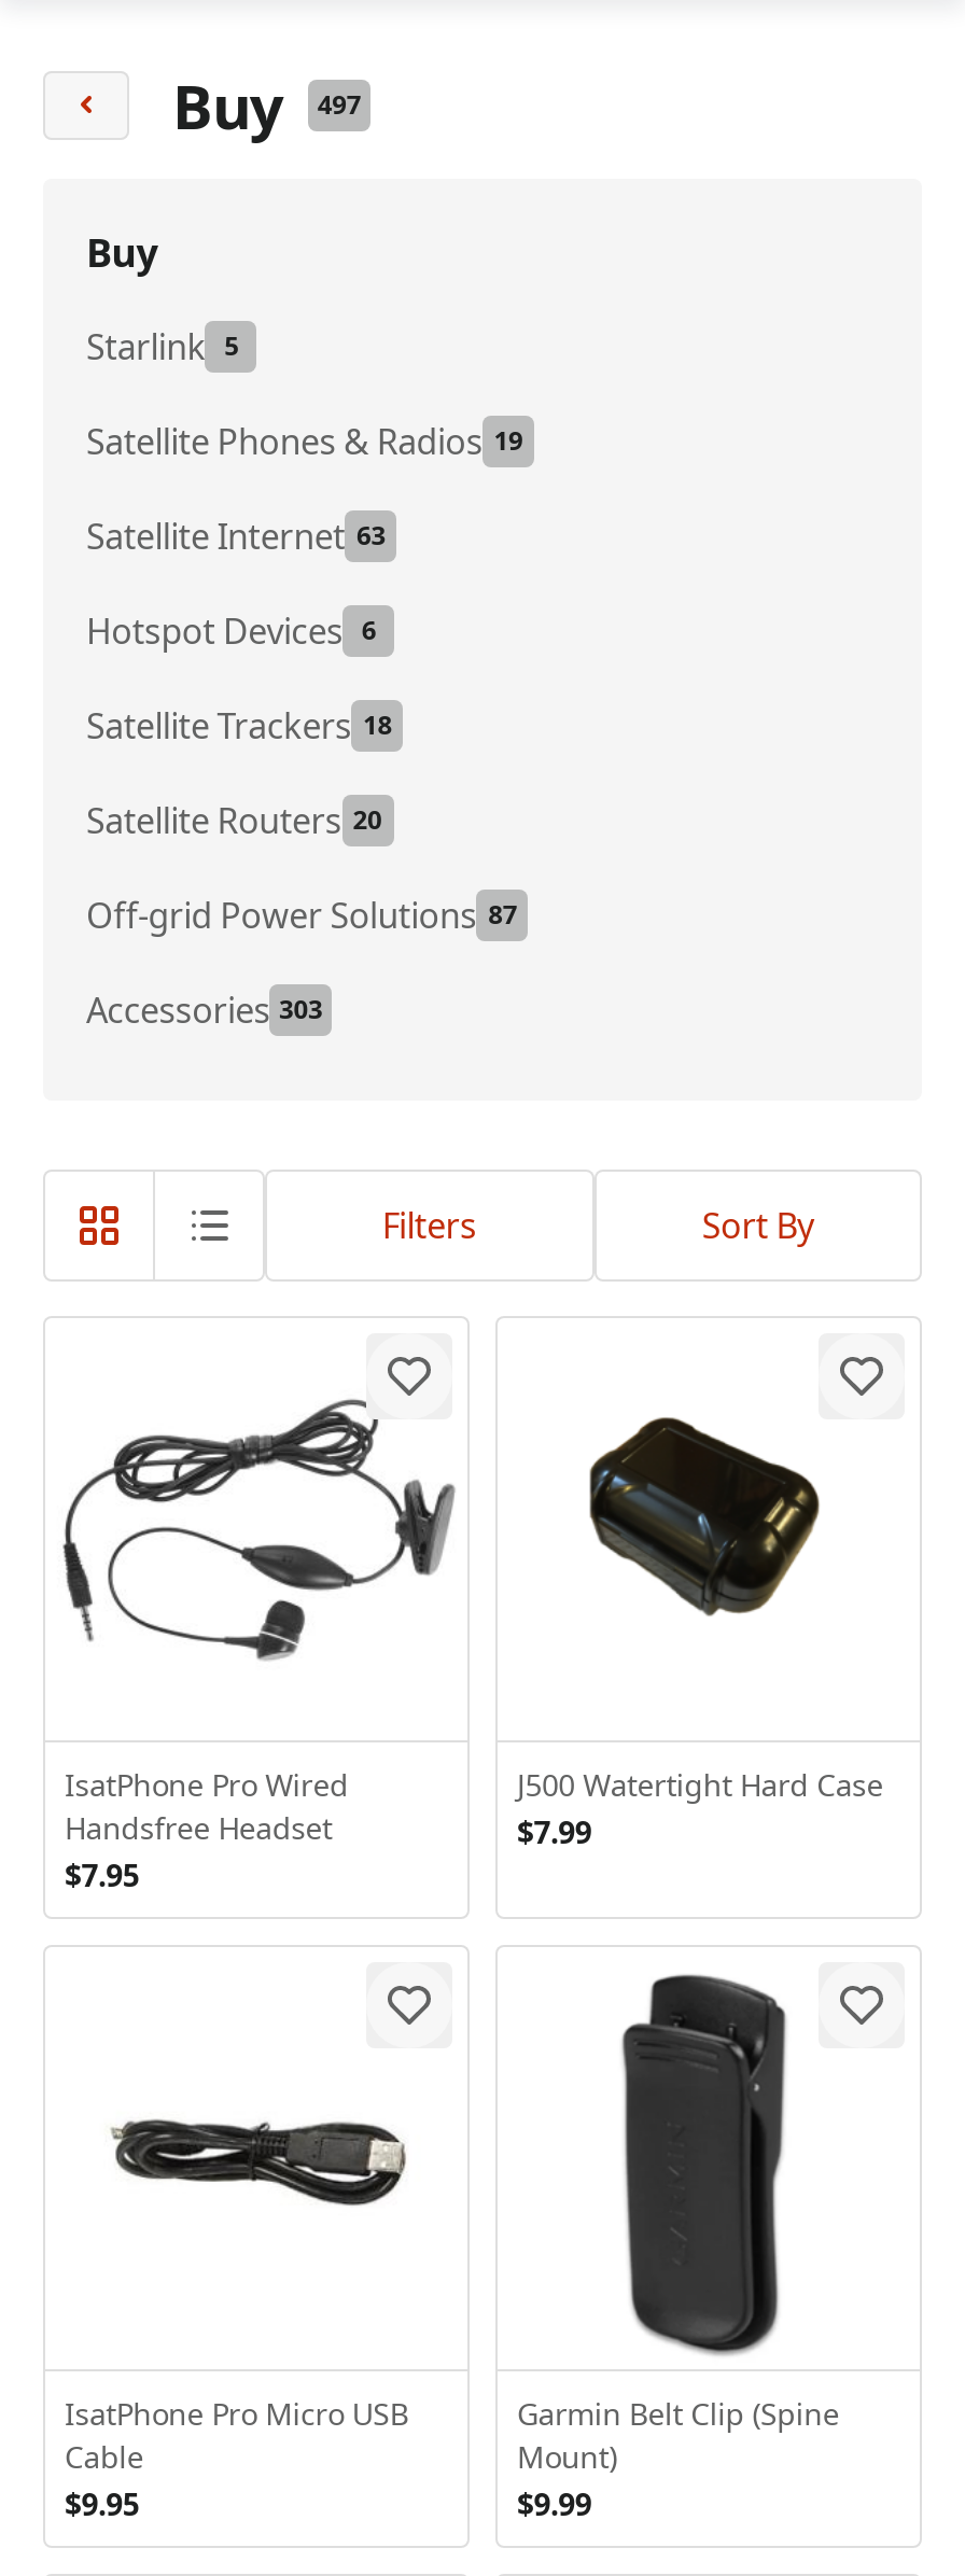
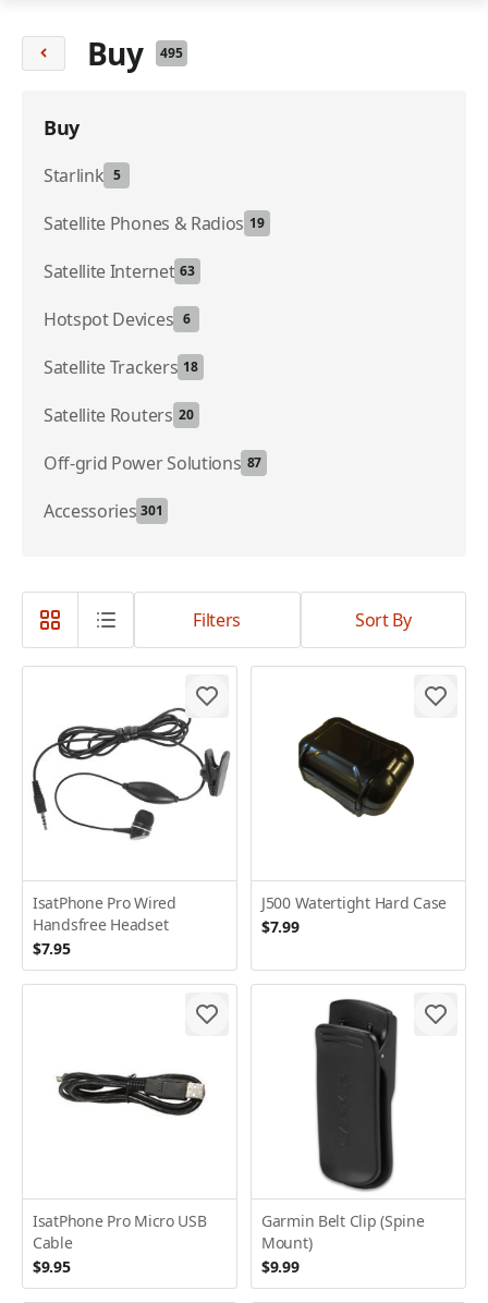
[172,65,361,146] Buy 497 -> [87,33,183,74] Buy 495
[86,986,323,1034] Accessories 303 -> [44,499,163,523] Accessories 301

